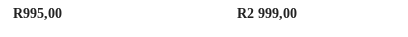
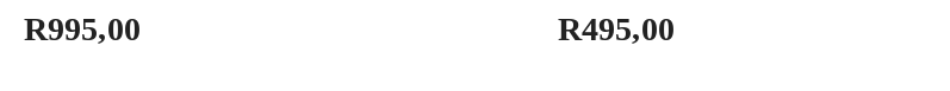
[237,6,297,21] R2 999,00 -> [558,13,675,48] R495,00

